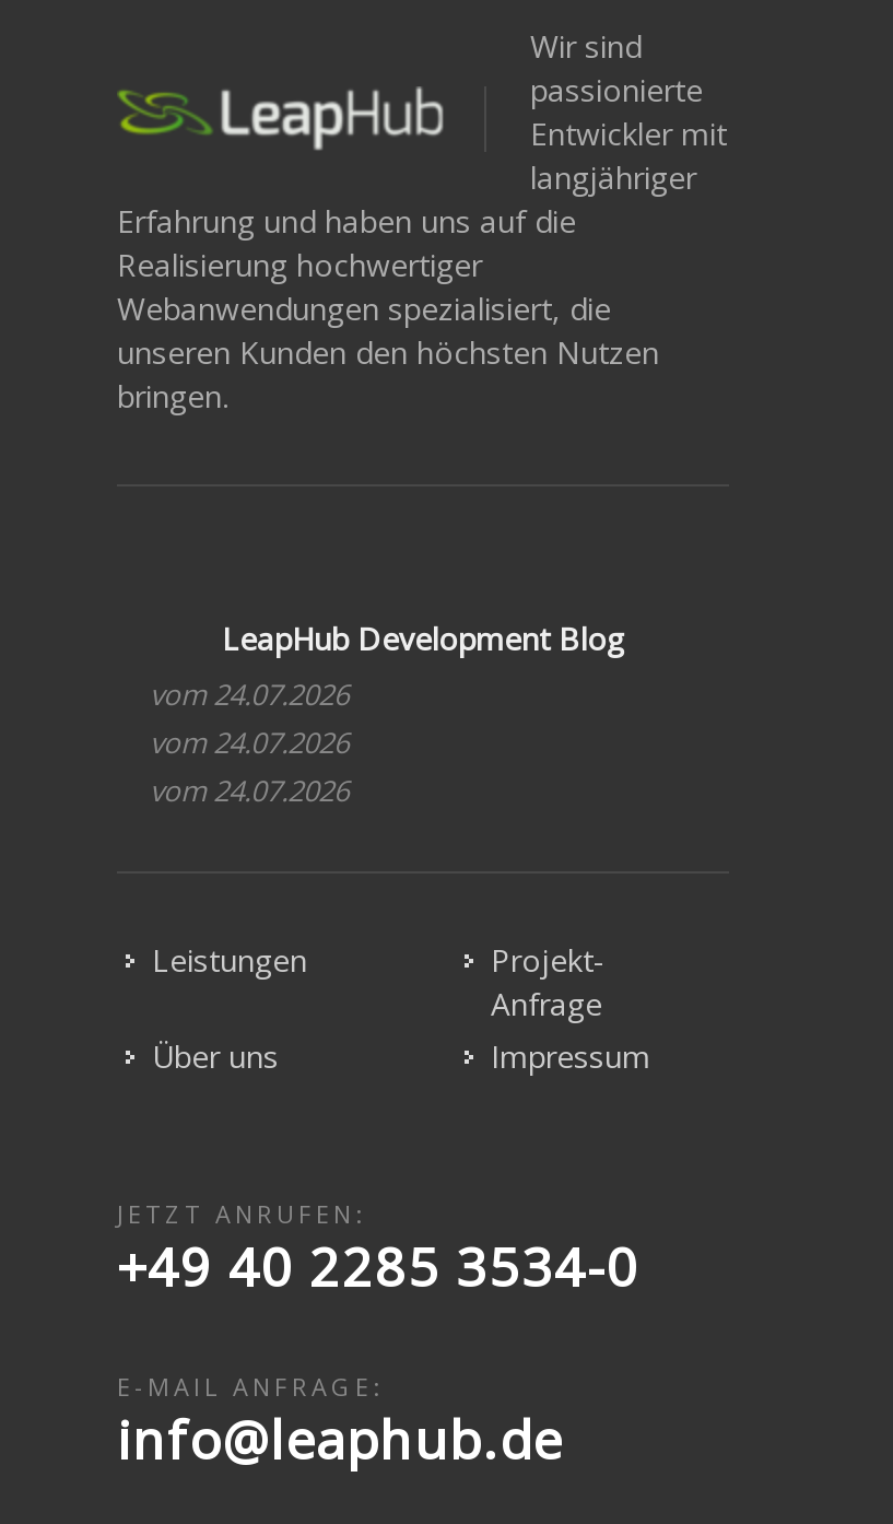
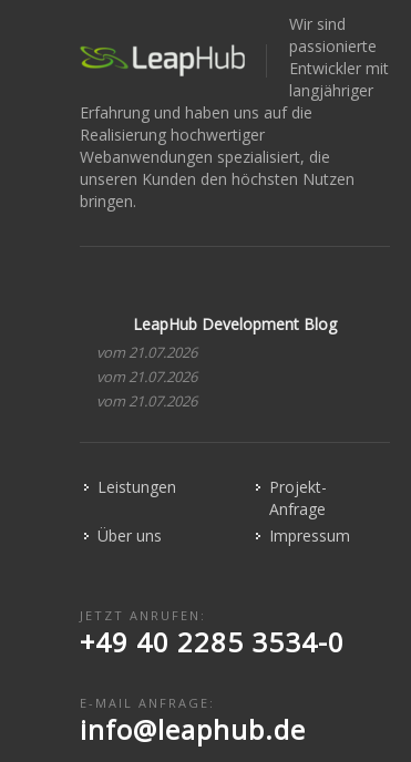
[150,673,349,713] vom 24.07.2026 -> [96,342,197,362] vom 21.07.2026
[150,722,349,761] vom 24.07.2026 -> [96,366,197,386] vom 21.07.2026
[150,770,349,809] vom 24.07.2026 -> [96,390,197,410] vom 21.07.2026

